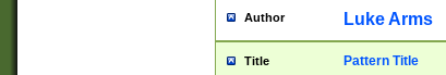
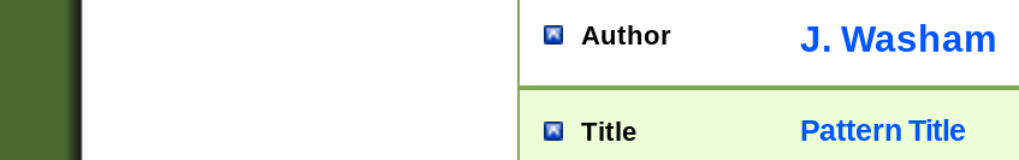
[343,10,432,28] Luke Arms -> [800,19,997,59] J. Washam

